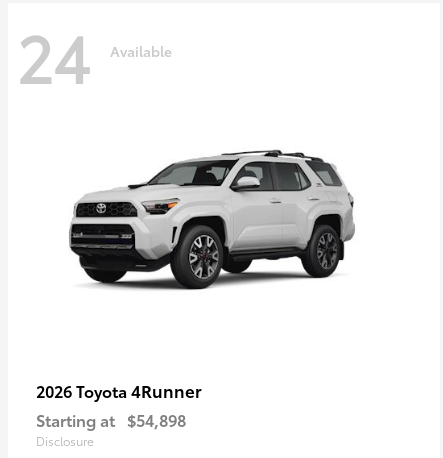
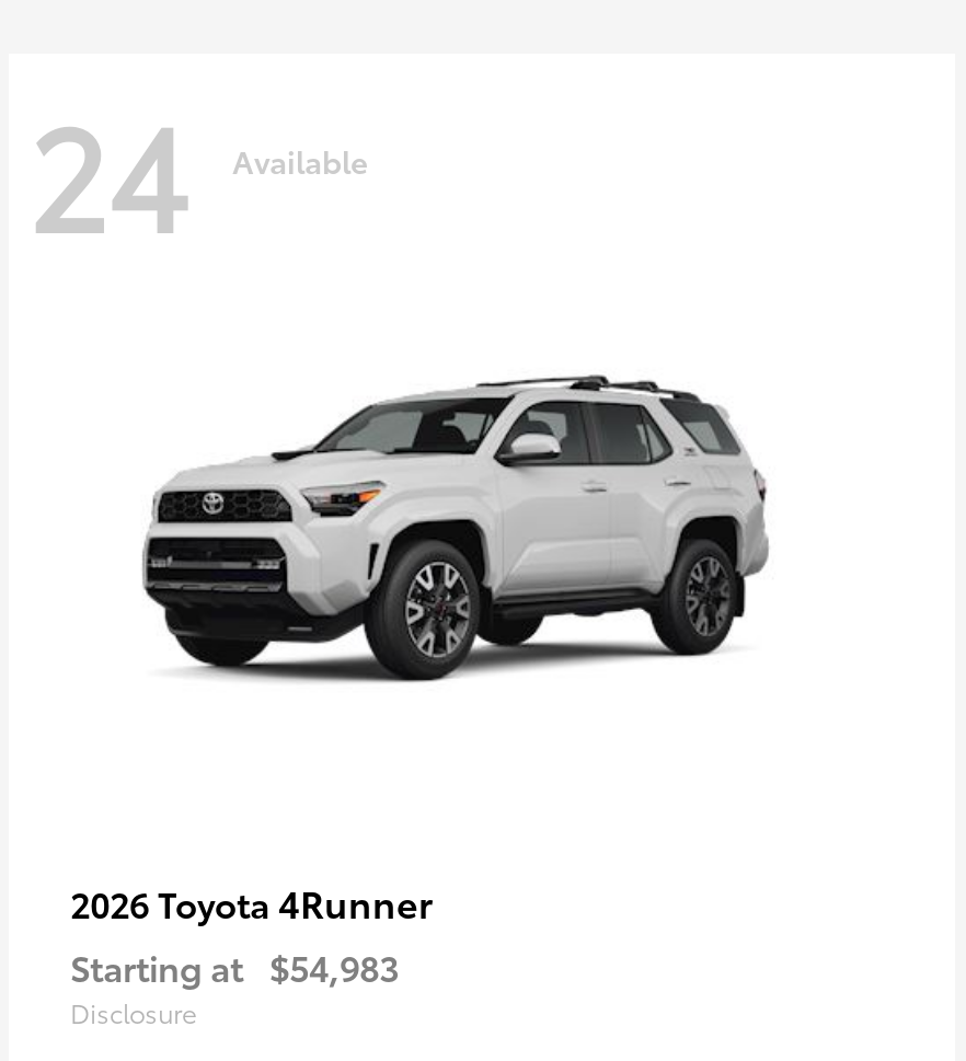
[36,408,186,431] Starting at $54,898 -> [70,940,399,990] Starting at $54,983

